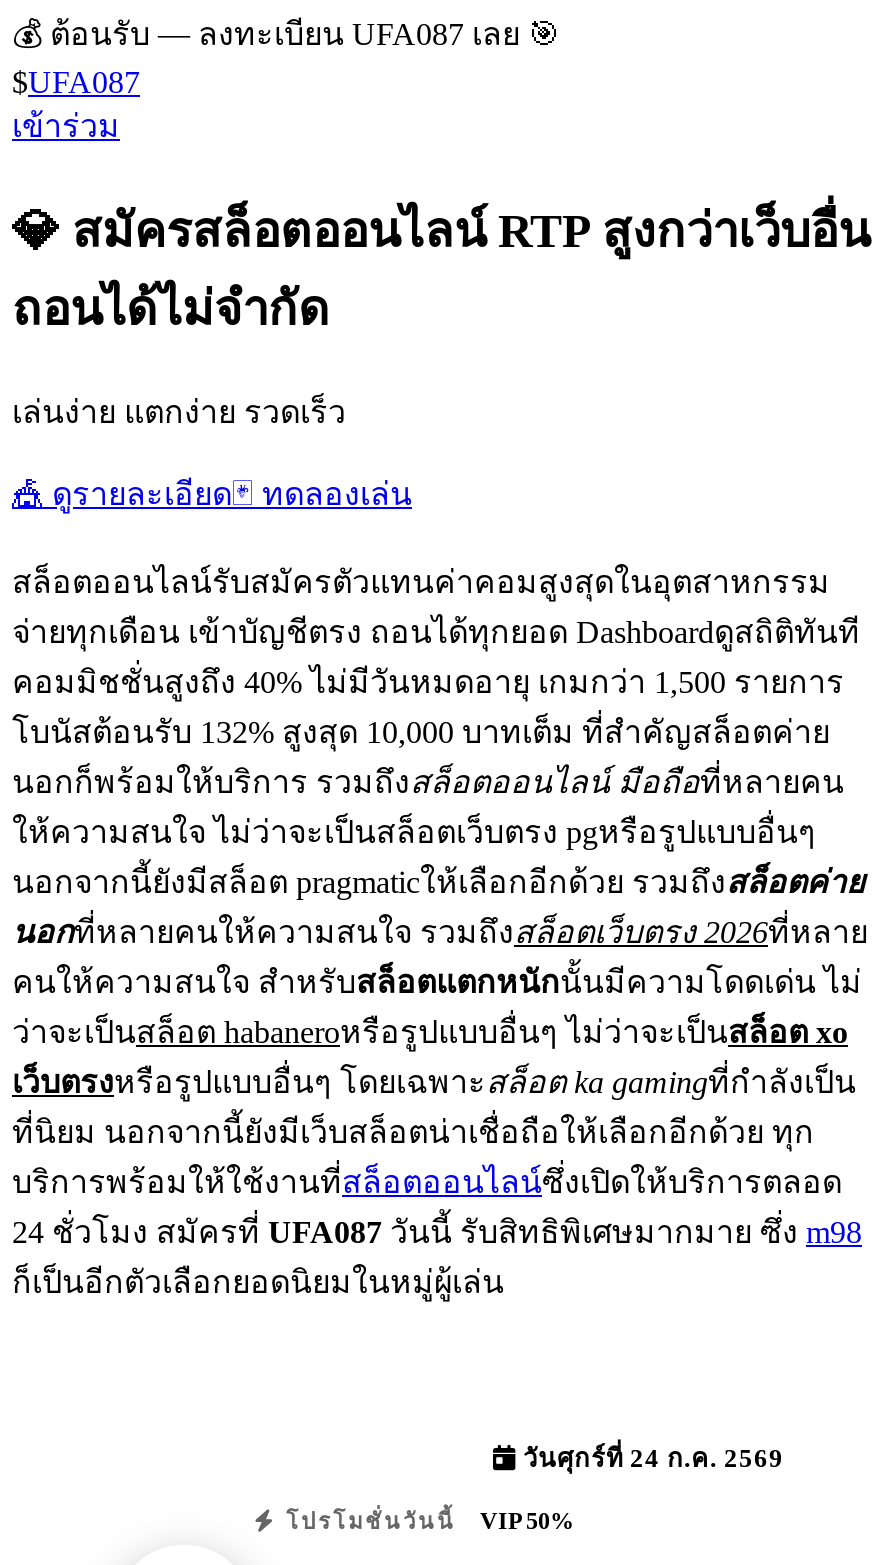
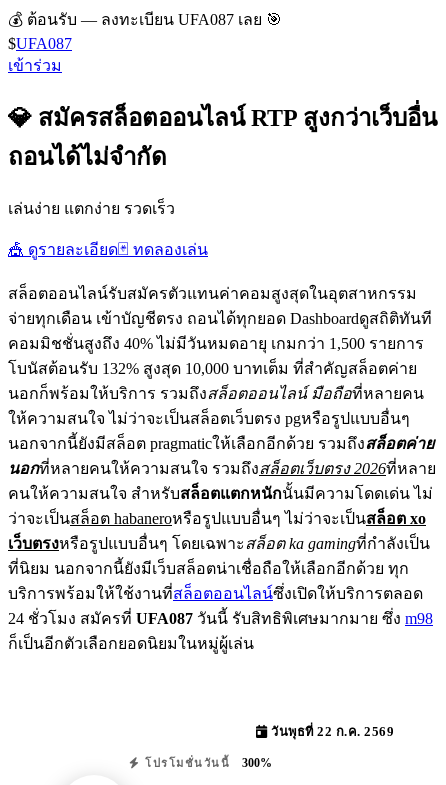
[516,1445,784,1473] วันศุกร์ที่ 24 ก.ค. 2569 -> [267,725,394,739] วันพุธที่ 22 ก.ค. 2569
[277,1507,574,1535] โปรโมชั่นวันนี้ VIP 50% -> [140,756,272,770] โปรโมชั่นวันนี้ 300%

